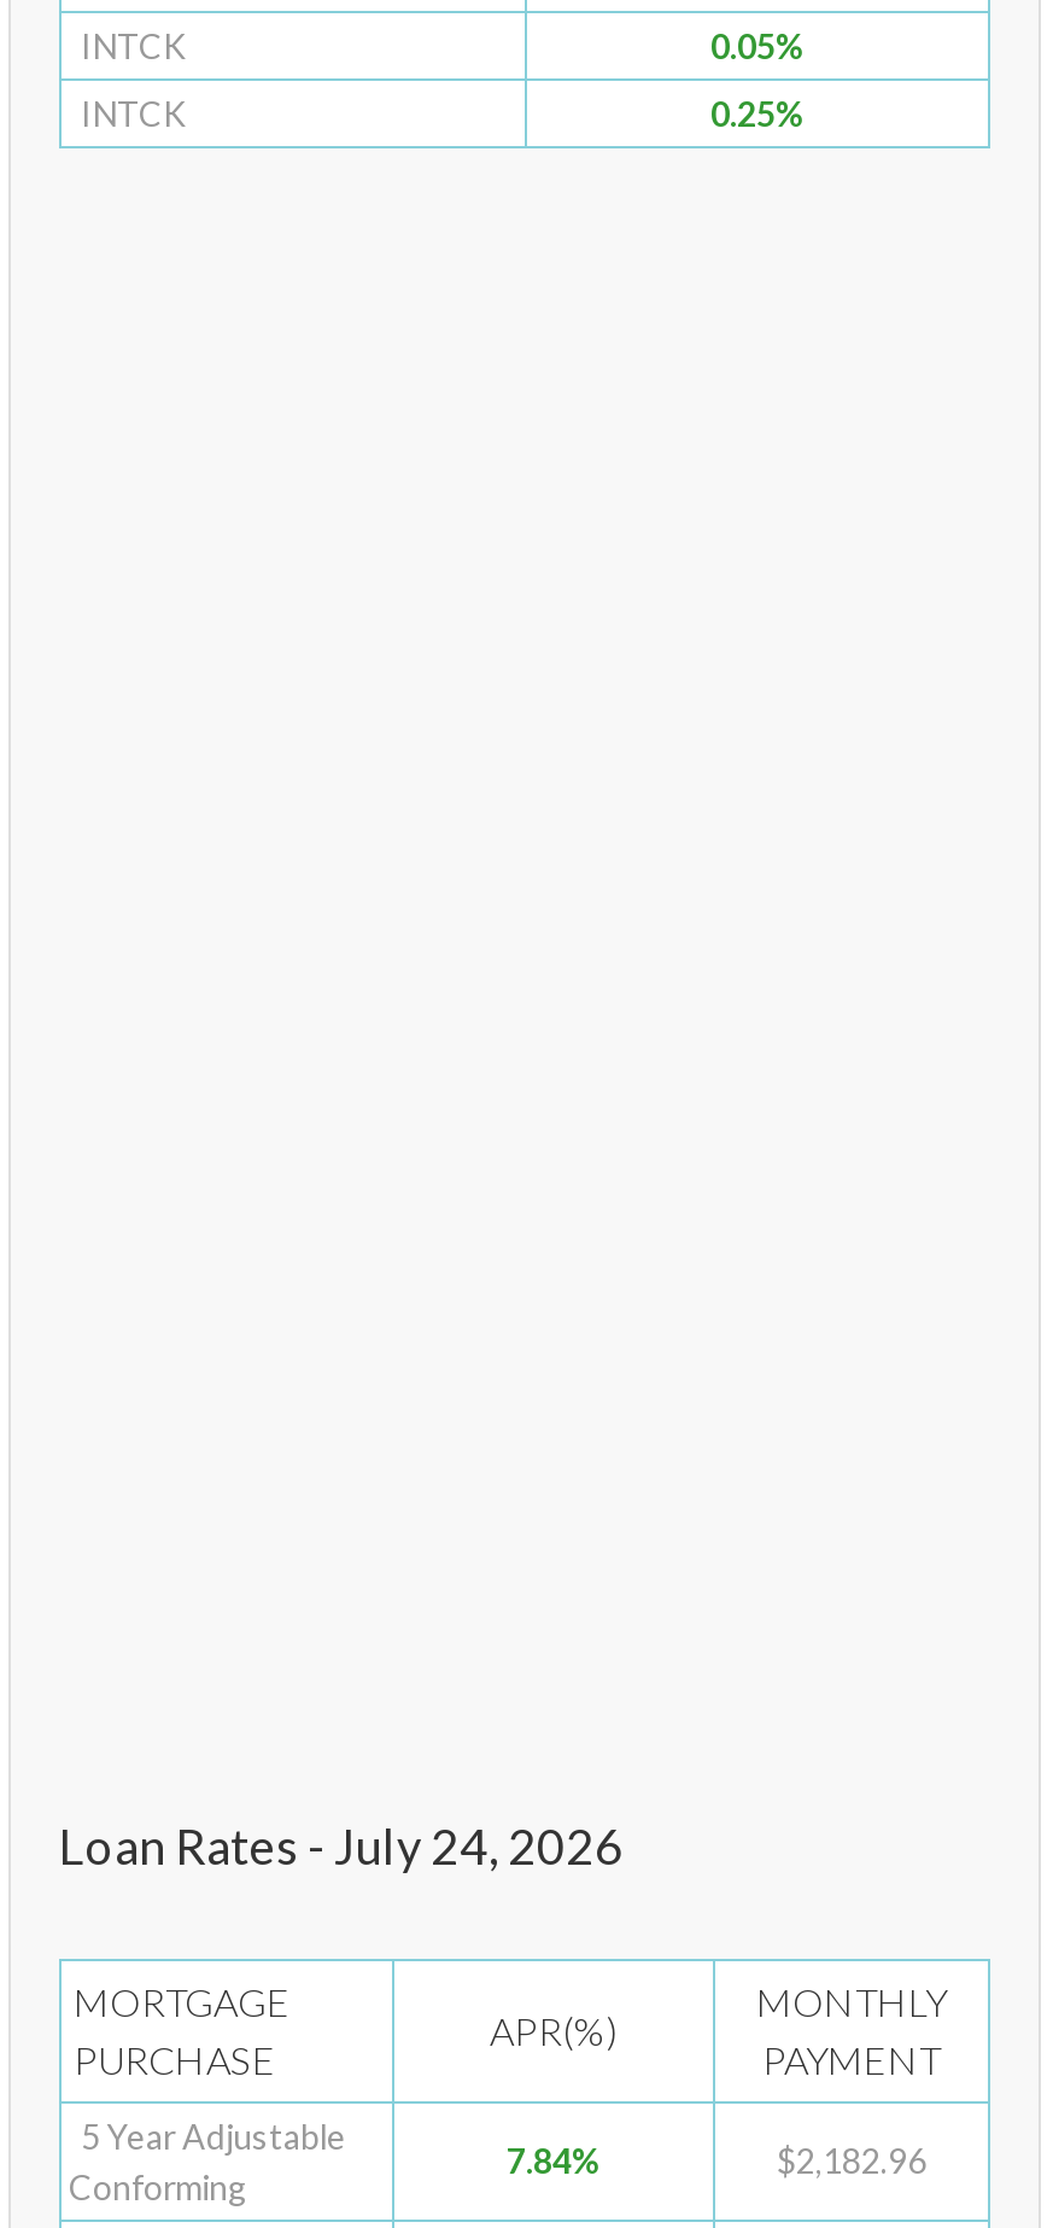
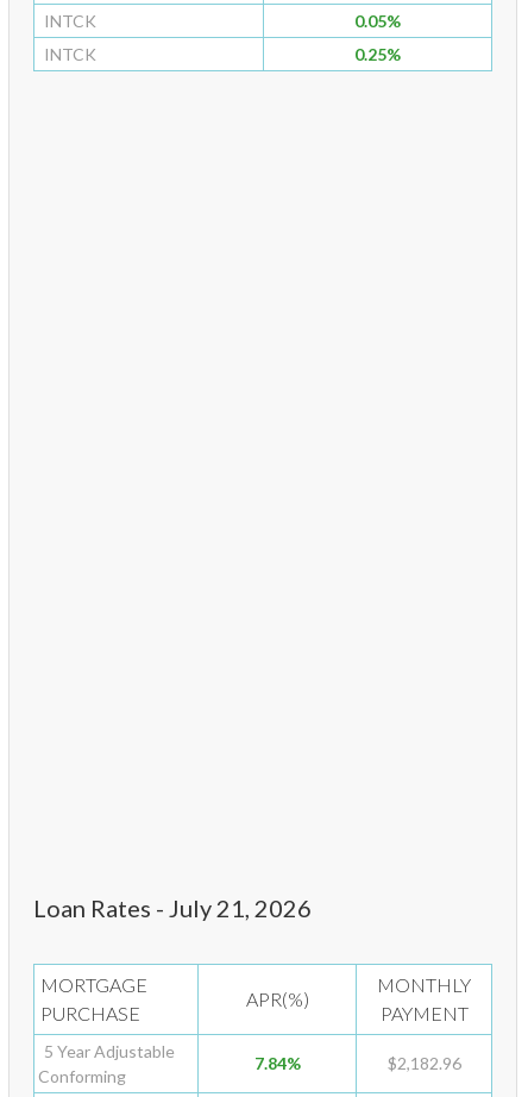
[59,1816,624,1874] Loan Rates - July 24, 2026 -> [33,894,312,922] Loan Rates - July 21, 2026

